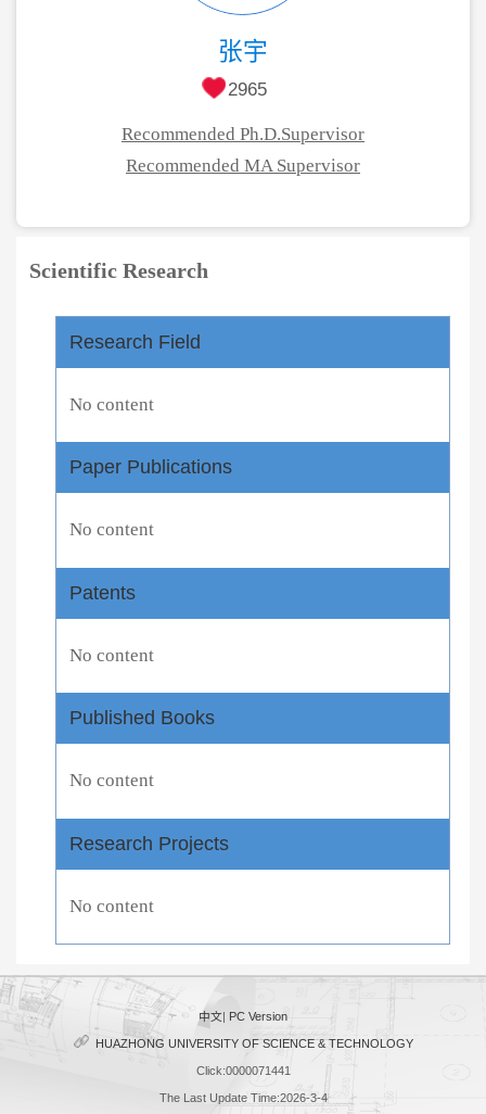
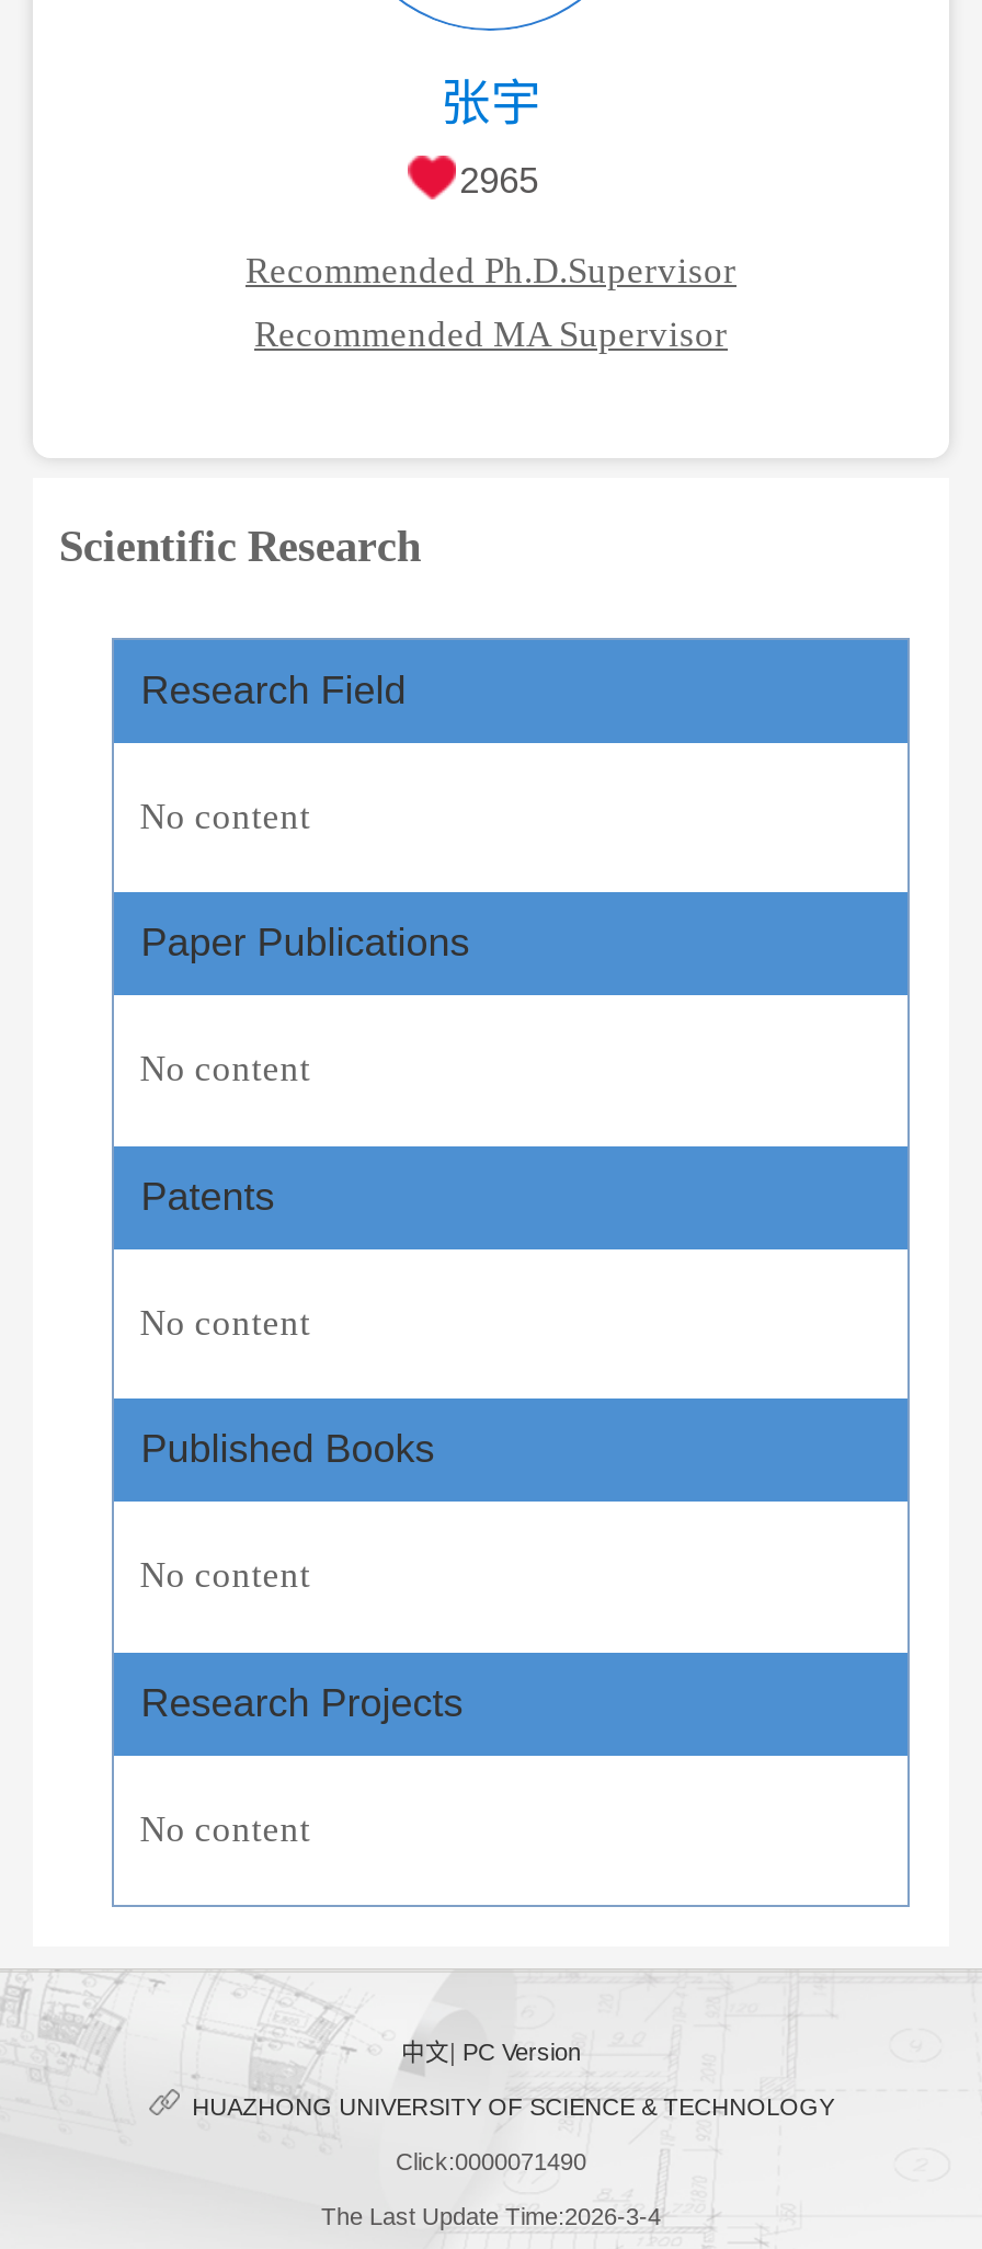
[196,1064,290,1077] Click:0000071441 -> [396,2148,586,2174] Click:0000071490

